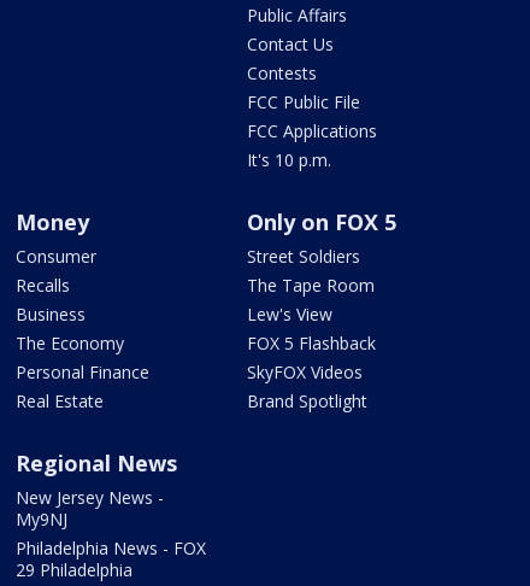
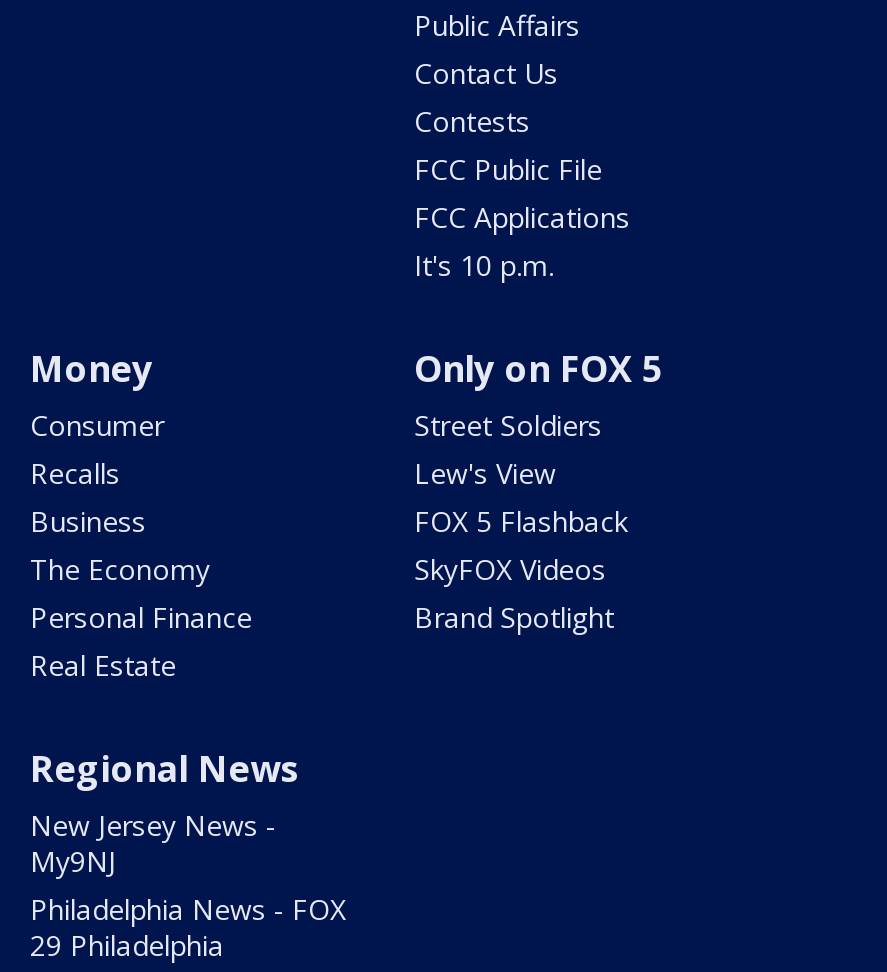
[247,274,375,297] The Tape Room -> none
moved [247,303,376,413] -> [414,454,628,636]: Lew's View | FOX 5 Flashback | SkyFOX Videos | Brand Spotlight

